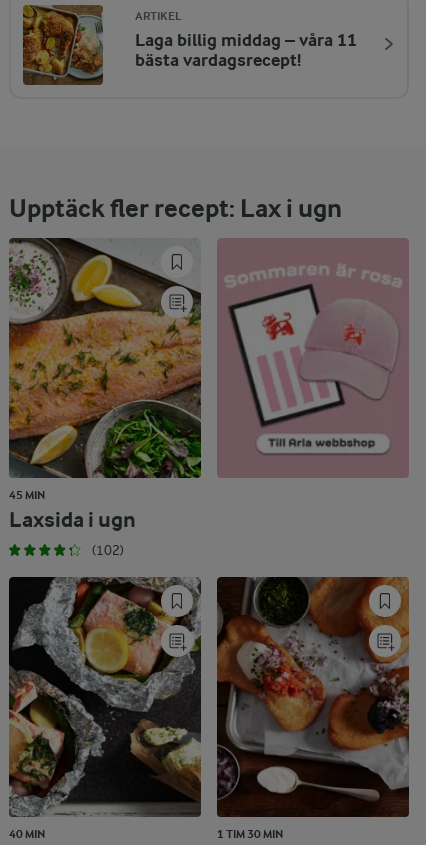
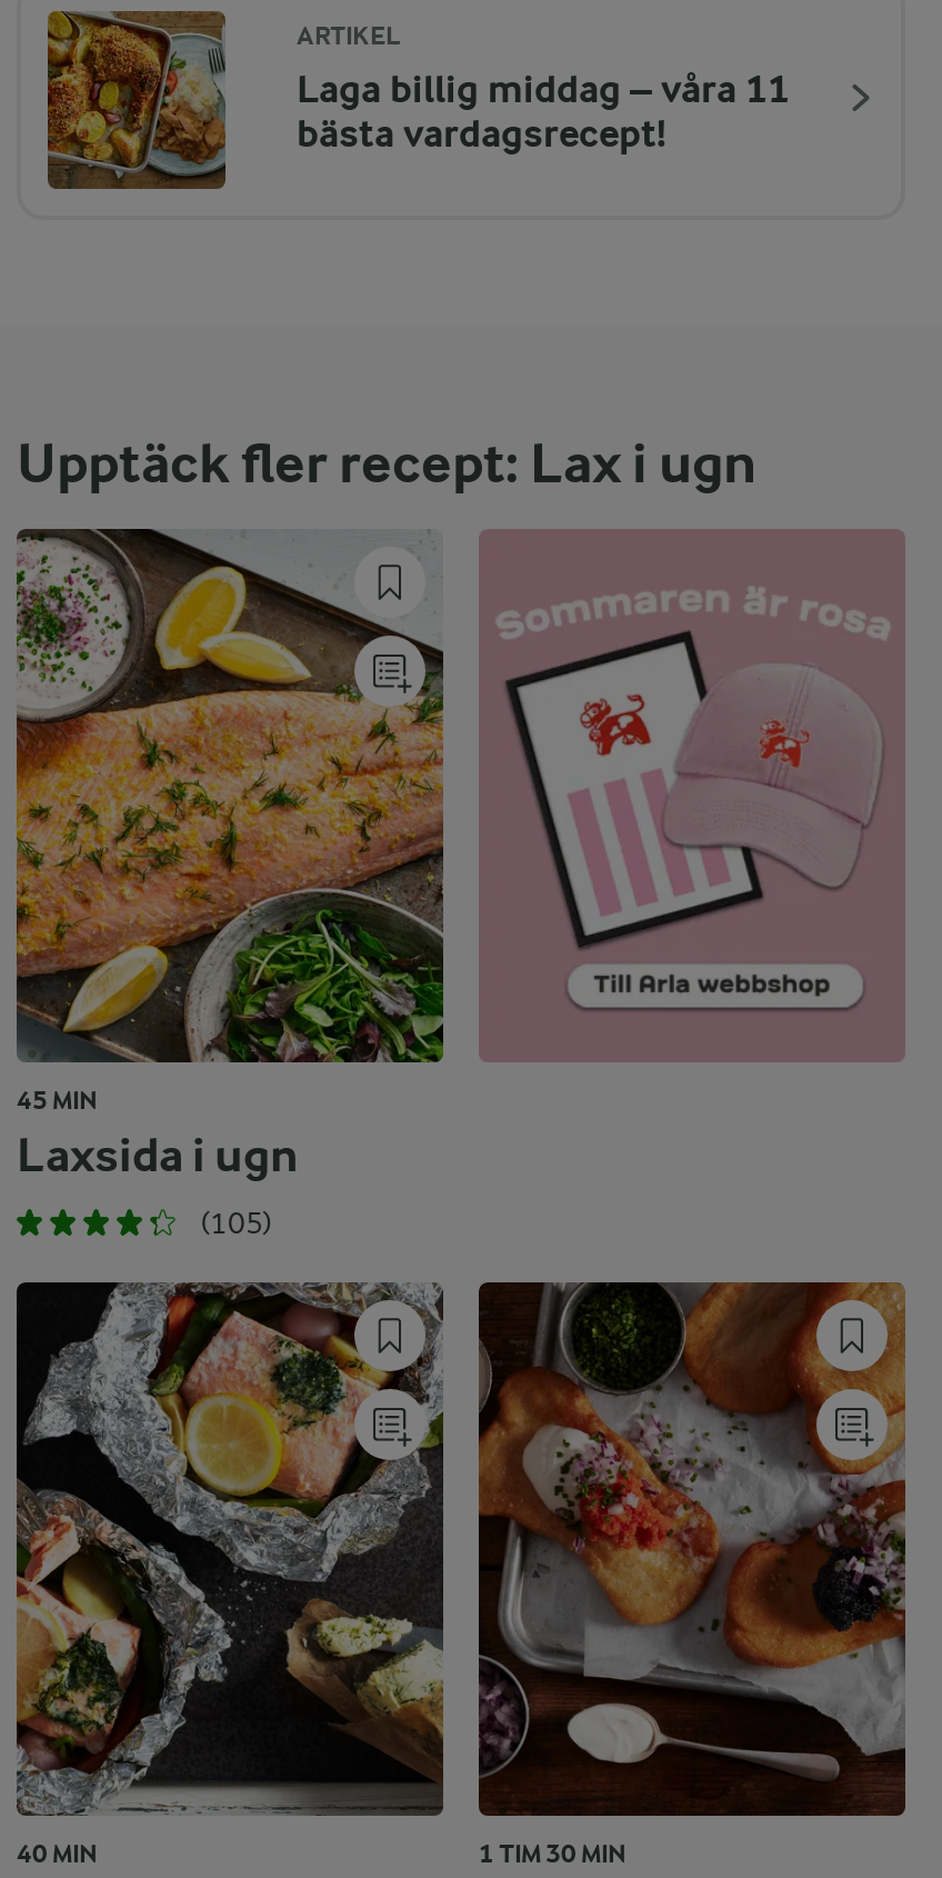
[92,542,124,558] (102) -> [201,1205,272,1240] (105)

